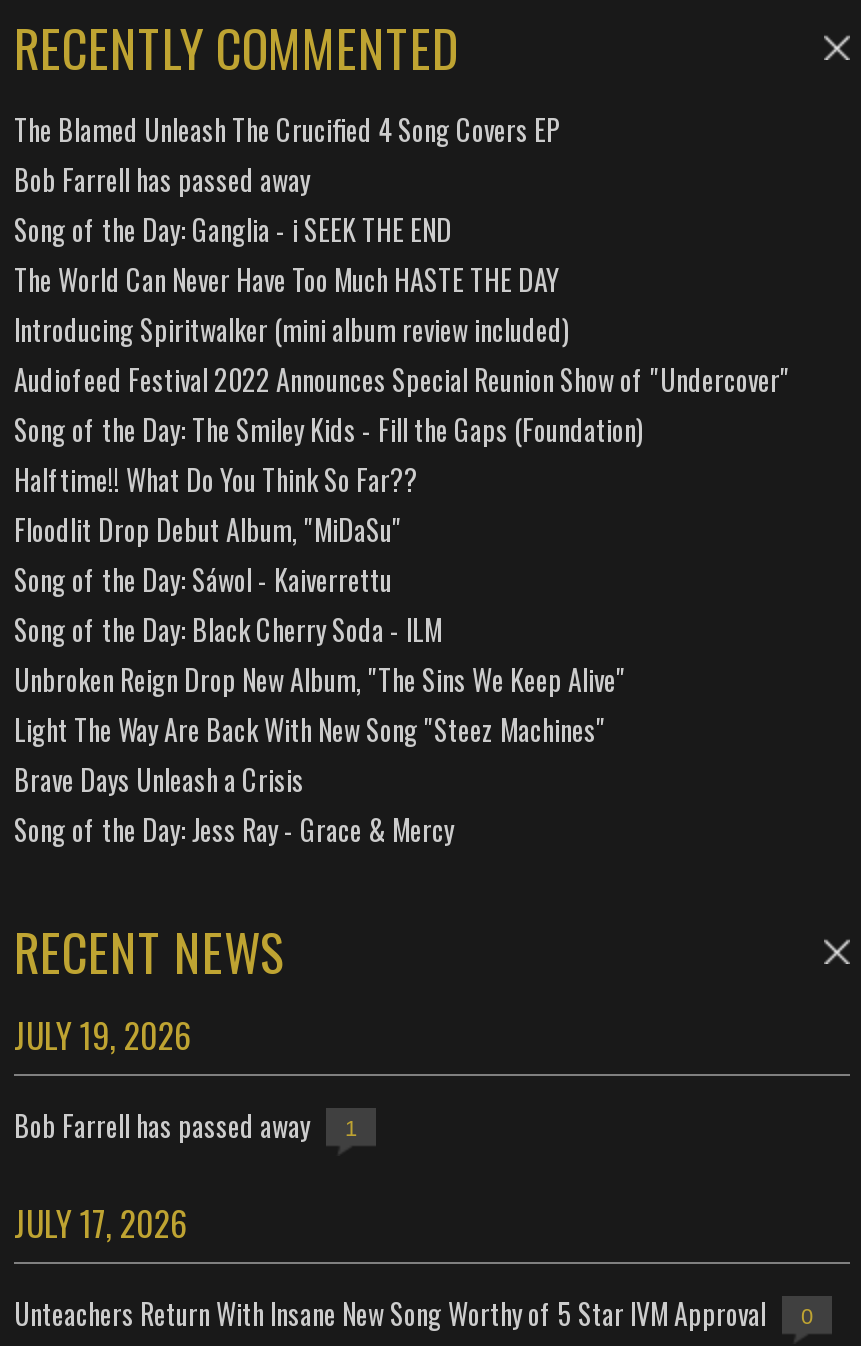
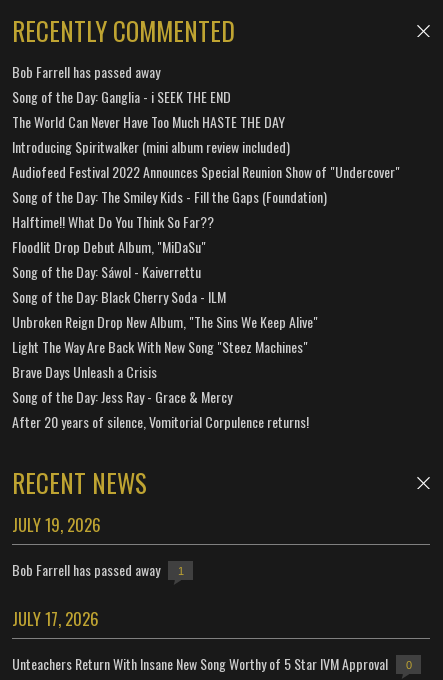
[14,108,560,150] The Blamed Unleash The Crucified 4 Song Covers EP -> none
moved [14,158,790,850] -> [12,61,400,407]: Bob Farrell has passed away | Song of the Day: Ganglia - i SEEK THE END | The World Can Never Have Too Much HASTE THE DAY | ... | Brave Days Unleash a Crisis | Song of the Day: Jess Ray - Grace & Mercy
none -> [12,411,309,432] After 20 years of silence, Vomitorial Corpulence returns!

